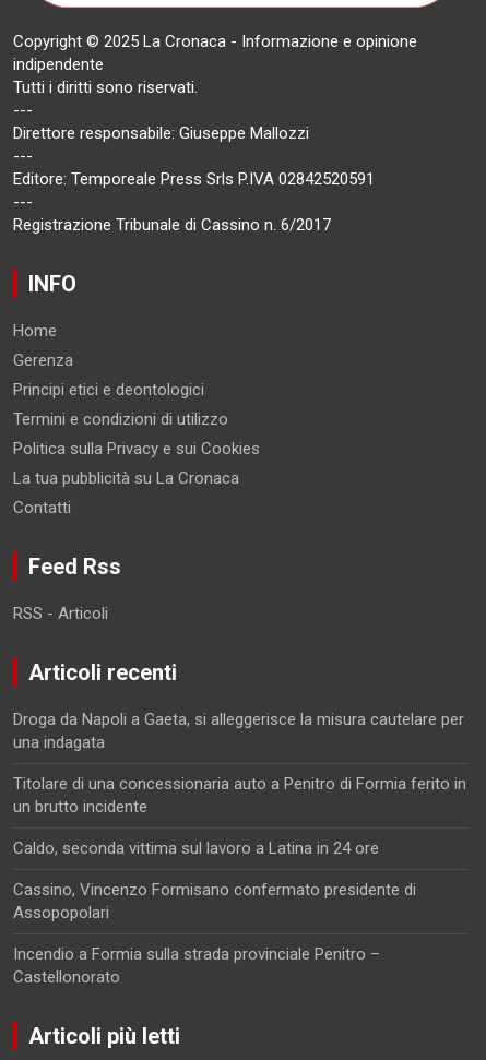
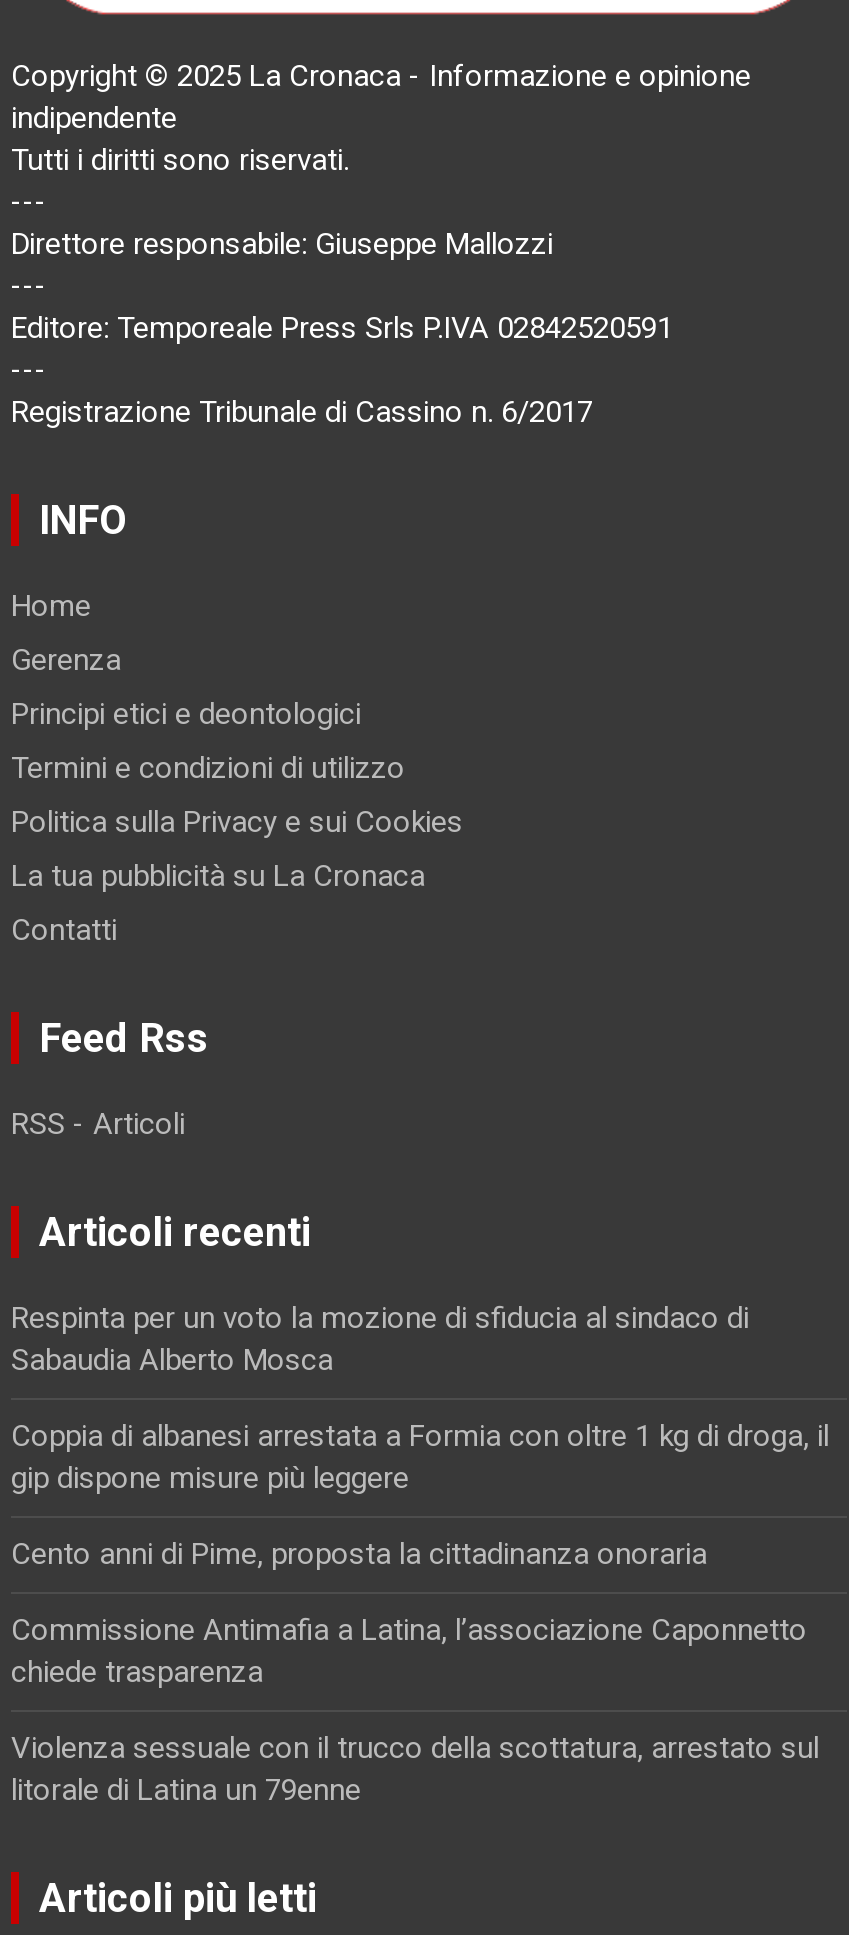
[13,710,464,752] Droga da Napoli a Gaeta, si alleggerisce la misura cautelare per | una indagata -> [11,1300,749,1378] Respinta per un voto la mozione di sfiducia al sindaco di | Sabaudia Alberto Mosca
[13,774,466,817] Titolare di una concessionaria auto a Penitro di Formia ferito in | un brutto incidente -> [11,1418,829,1496] Coppia di albanesi arrestata a Formia con oltre 1 kg di droga, il | gip dispone misure più leggere
[13,838,379,858] Caldo, seconda vittima sul lavoro a Latina in 24 ore -> [11,1536,707,1572] Cento anni di Pime, proposta la cittadinanza onoraria
[13,880,416,922] Cassino, Vincenzo Formisano confermato presidente di | Assopopolari -> [11,1612,807,1690] Commissione Antimafia a Latina, l’associazione Caponnetto | chiede trasparenza
[13,944,380,987] Incendio a Formia sulla strada provinciale Penitro – | Castellonorato -> [11,1730,819,1808] Violenza sessuale con il trucco della scottatura, arrestato sul | litorale di Latina un 79enne

